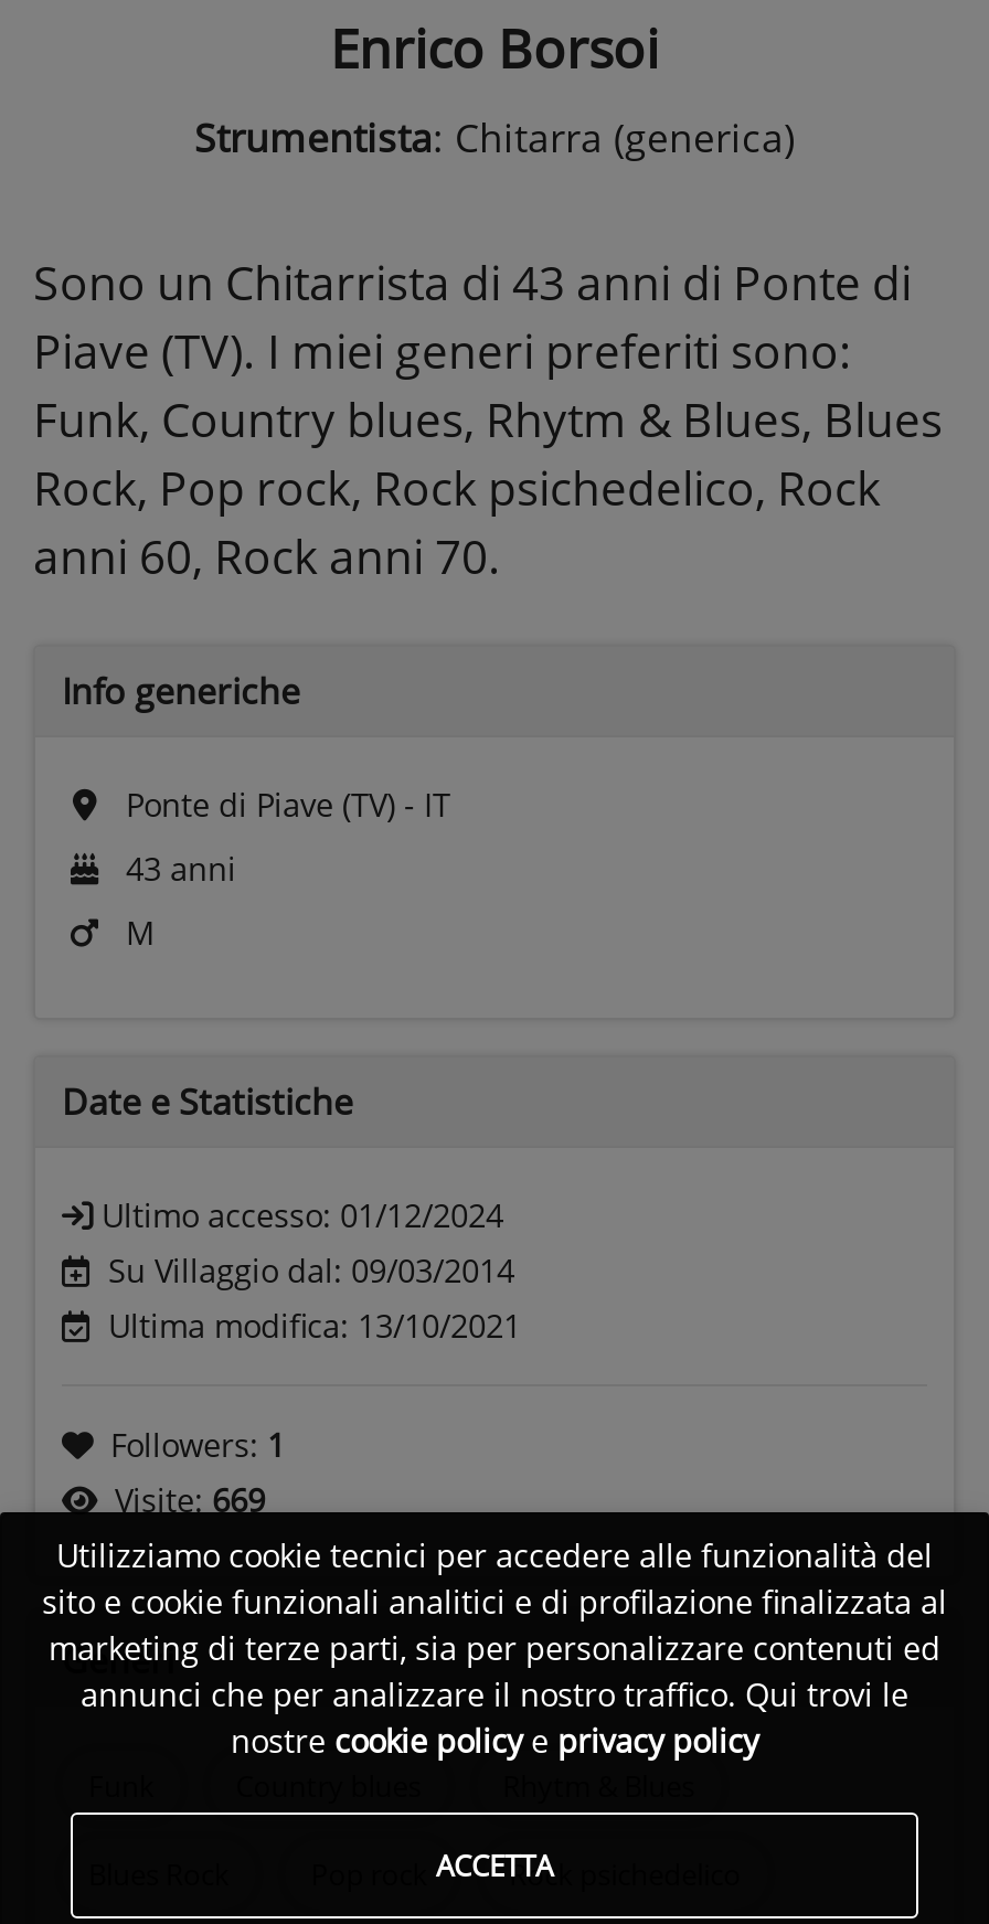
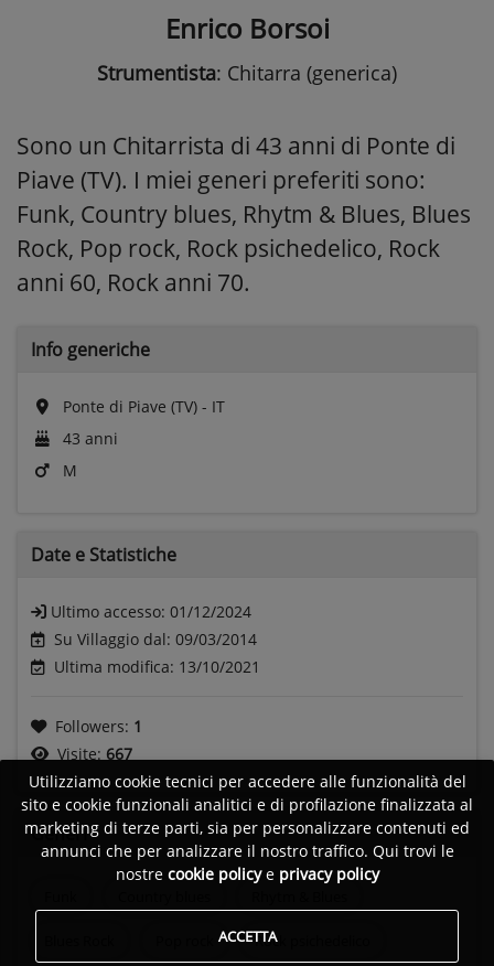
[115,1478,265,1520] Visite: 669 -> [57,743,132,764] Visite: 667

